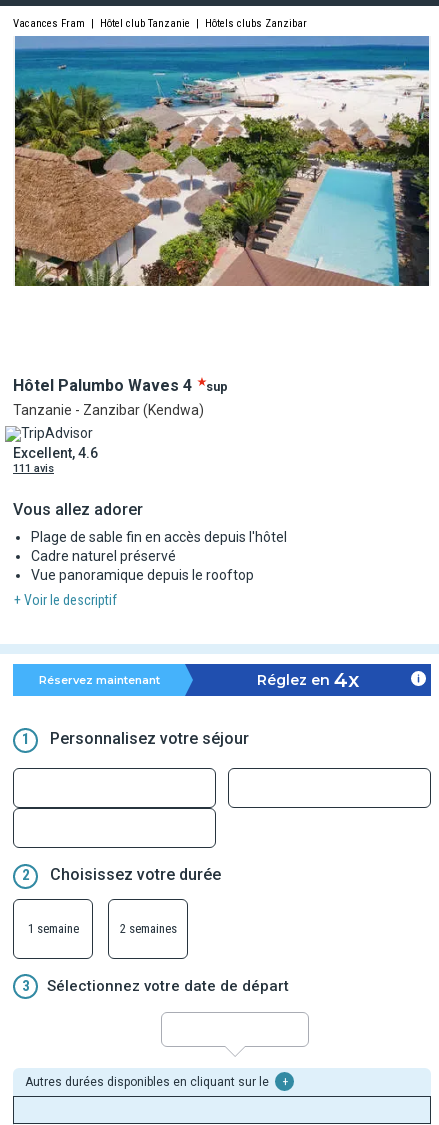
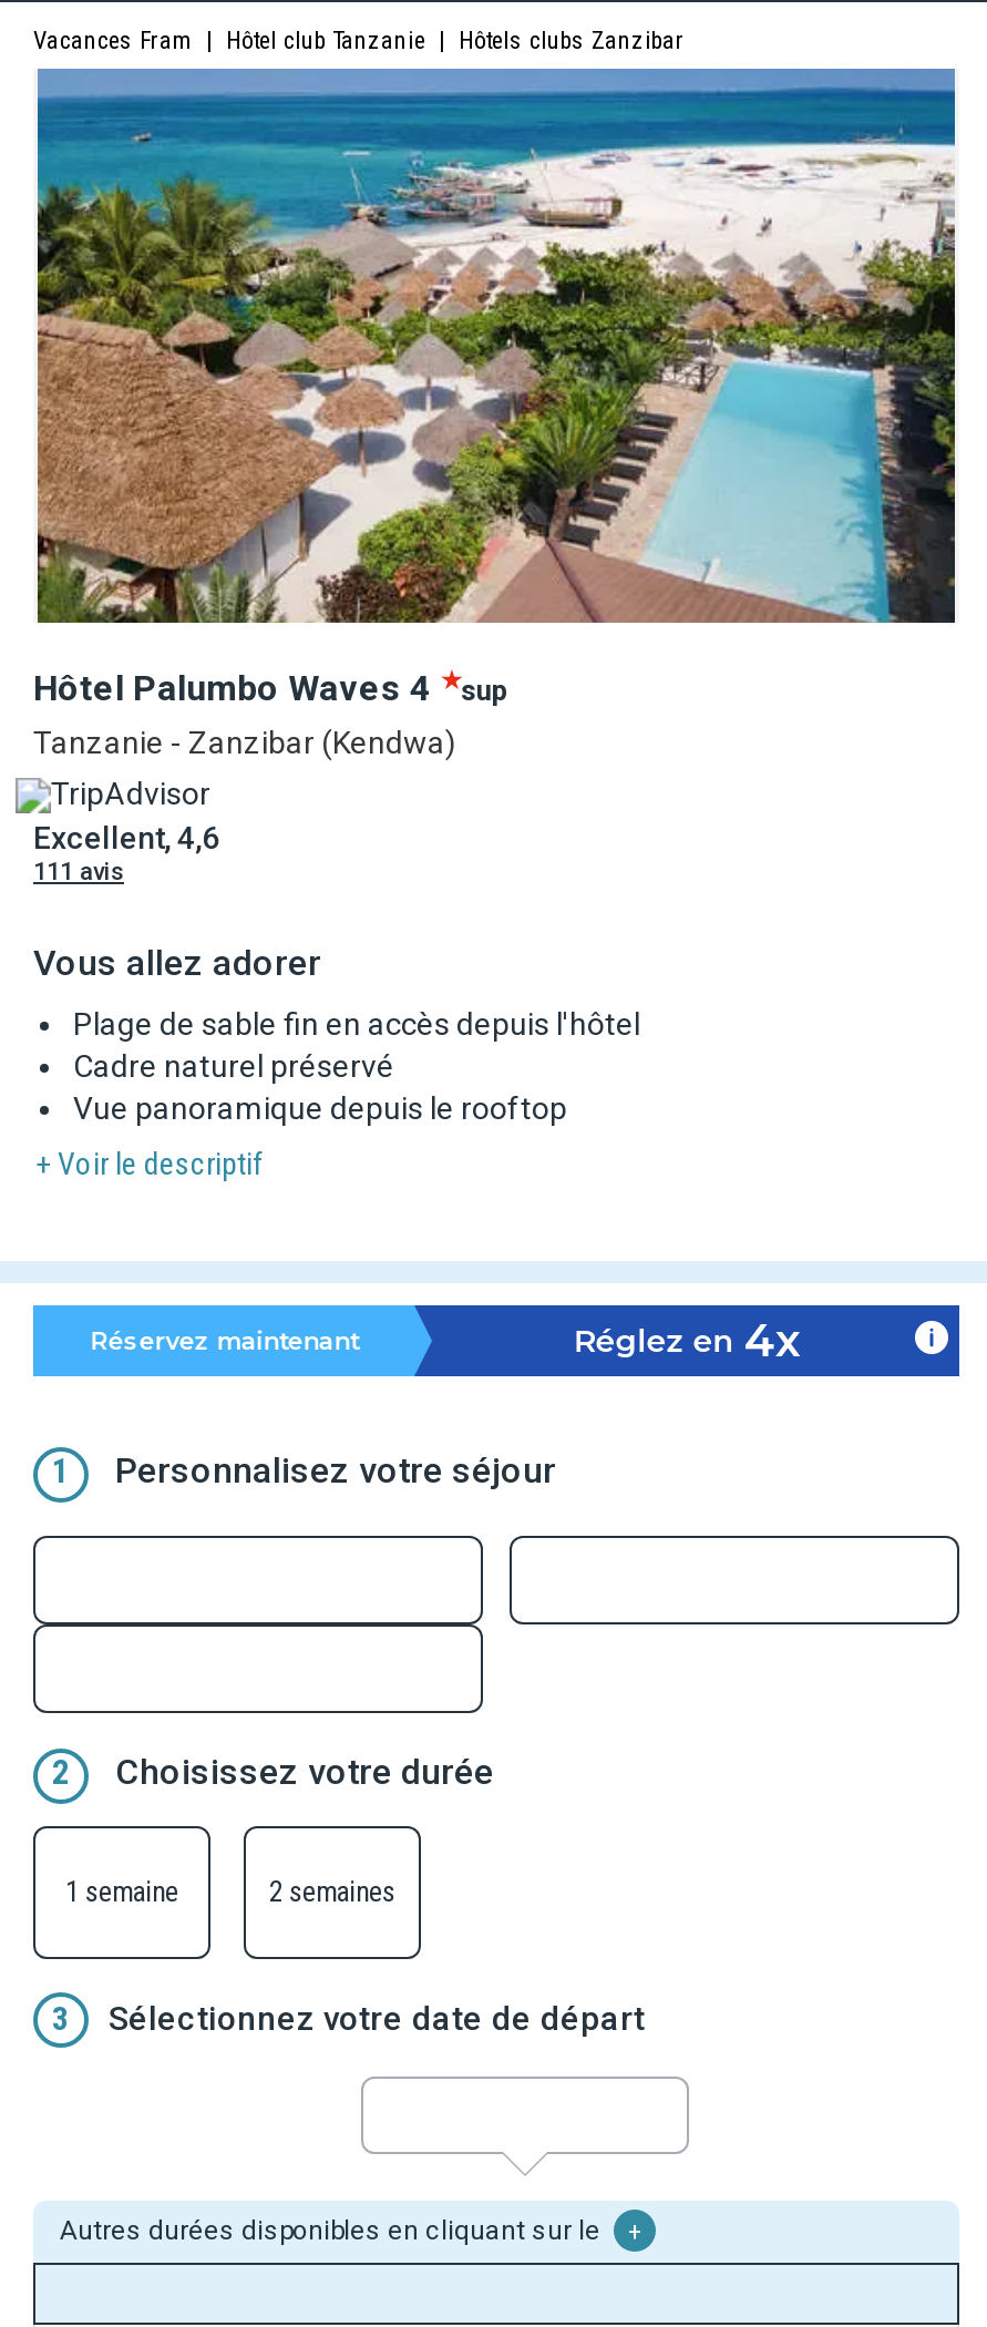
[13,445,98,461] Excellent, 4.6 -> [33,820,219,855] Excellent, 4,6

